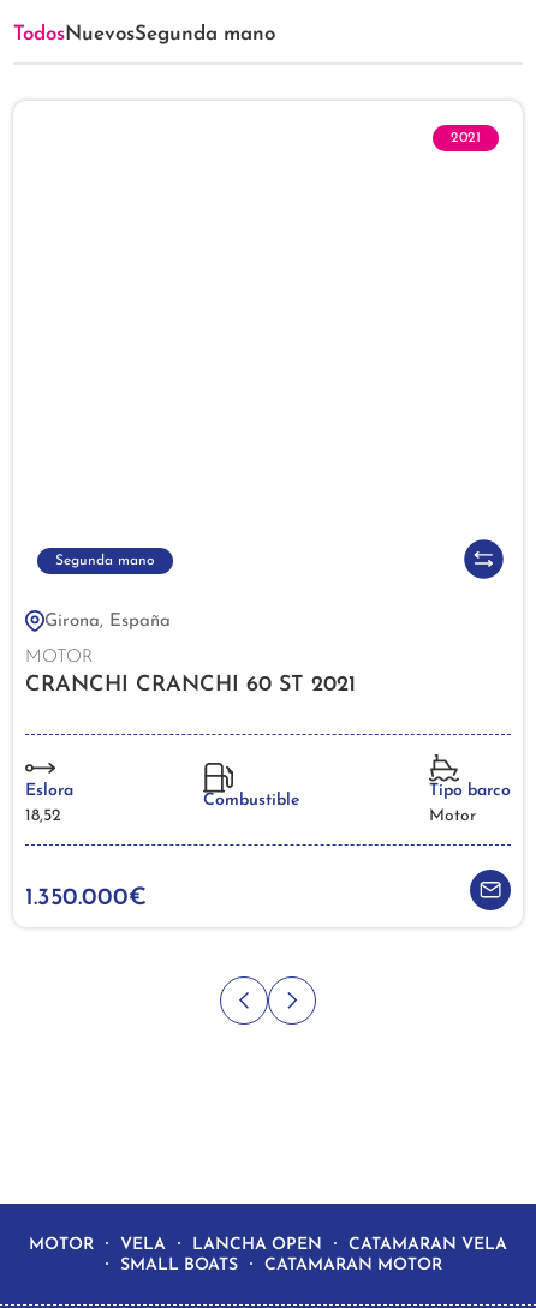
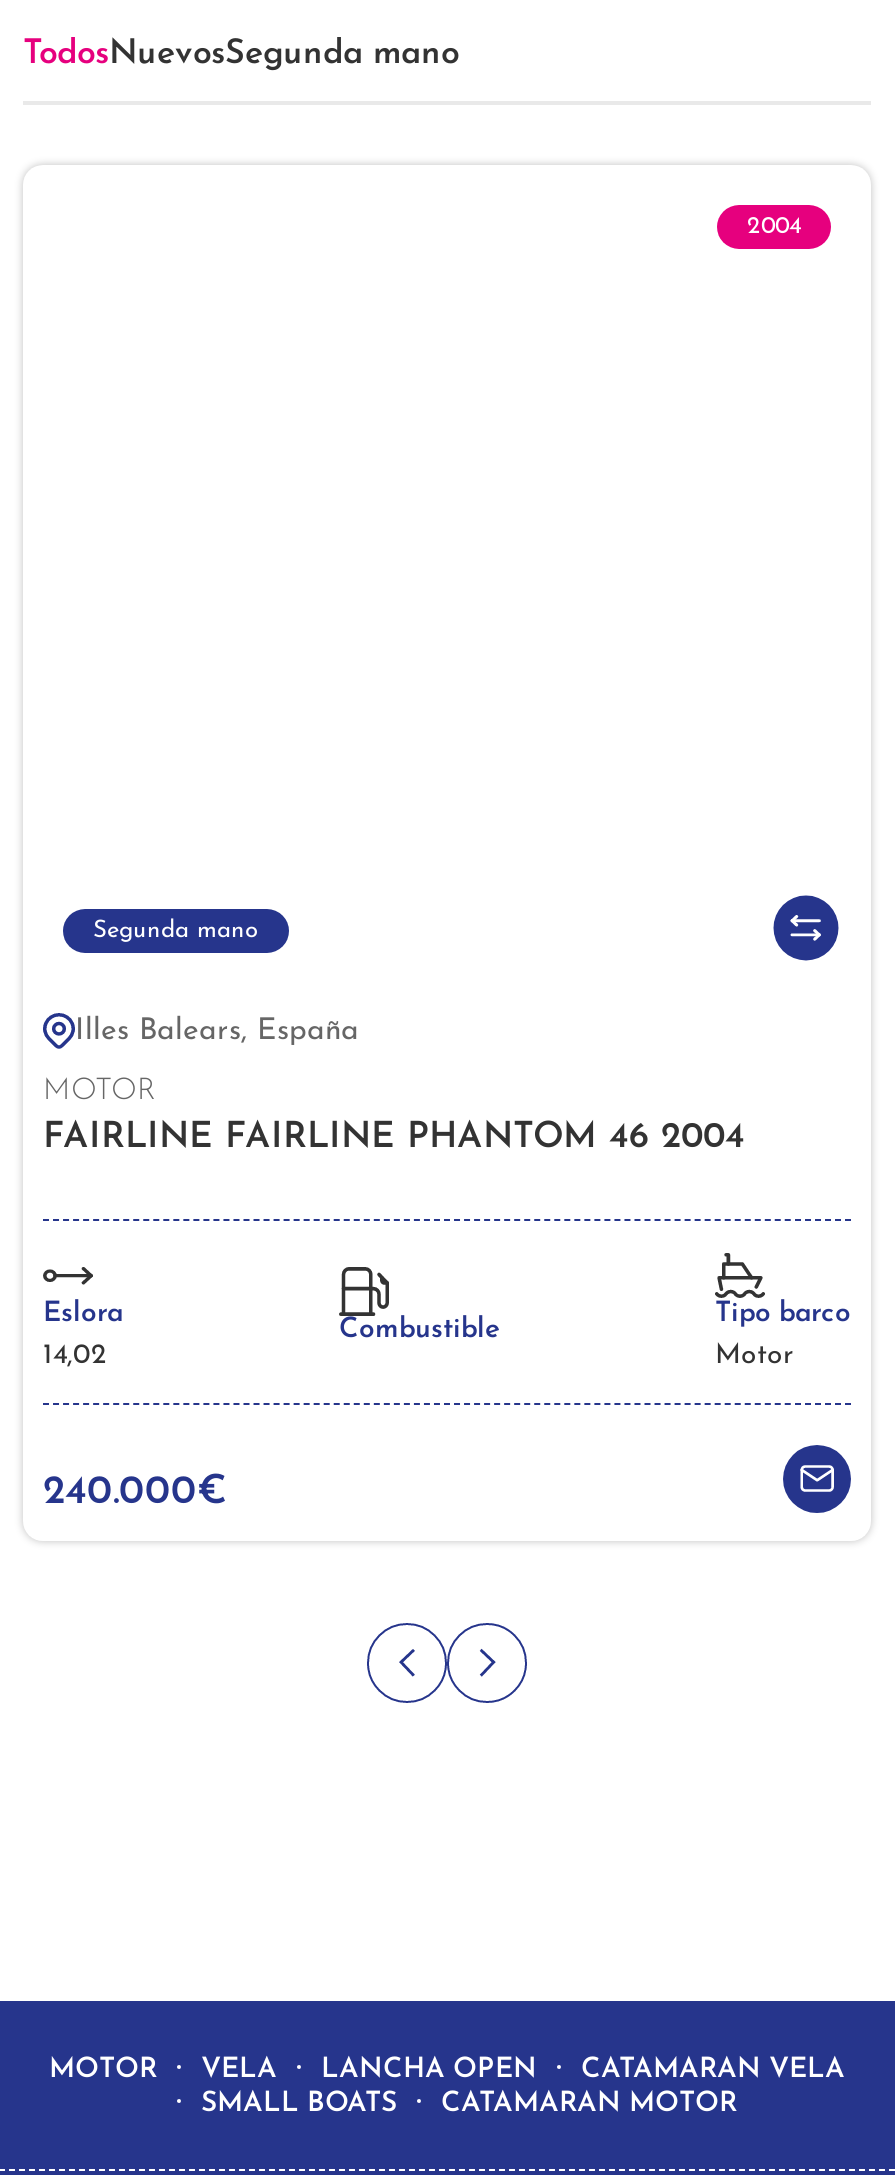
[451,131,481,145] 2021 -> [747,215,801,239] 2004
[44,612,171,630] Girona, España -> [75,1016,359,1046] Illes Balears, España
[25,674,356,697] CRANCHI CRANCHI 60 ST 2021 -> [43,1120,745,1158] FAIRLINE FAIRLINE PHANTOM 46 2004
[25,808,61,826] 18,52 -> [43,1342,107,1372] 14,02
[25,887,147,911] 1.350.000€ -> [43,1474,227,1514] 240.000€

